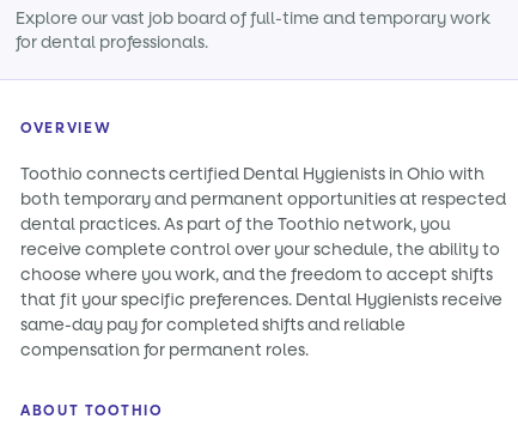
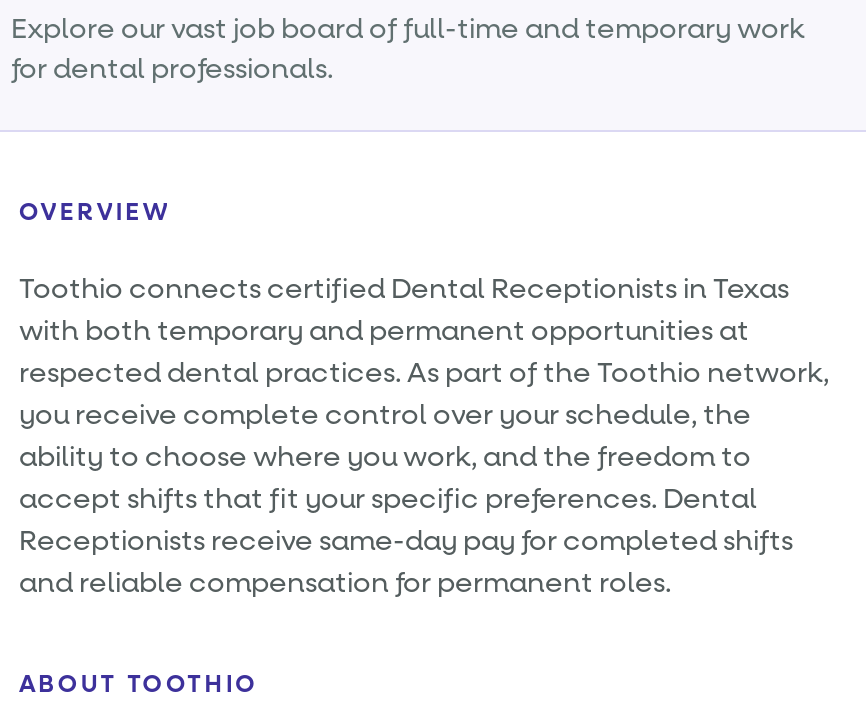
[20,163,506,362] Toothio connects certified Dental Hygienists in Ohio with | both temporary and permanent opportunities at respected | dental practices. As part of the Toothio network, you | receive complete control over your schedule, the ability to | choose where you work, and the freedom to accept shifts | that fit your specific preferences. Dental Hygienists receive | same-day pay for completed shifts and reliable | compensation for permanent roles. -> [19,270,829,602] Toothio connects certified Dental Receptionists in Texas | with both temporary and permanent opportunities at | respected dental practices. As part of the Toothio network, | you receive complete control over your schedule, the | ability to choose where you work, and the freedom to | accept shifts that fit your specific preferences. Dental | Receptionists receive same-day pay for completed shifts | and reliable compensation for permanent roles.

